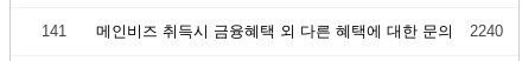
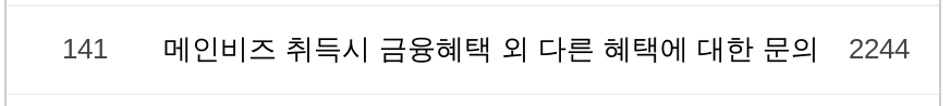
[41,22,502,40] 141 메인비즈 취득시 금융혜택 외 다른 혜택에 대한 문의 2240 -> [62,32,910,65] 141 메인비즈 취득시 금융혜택 외 다른 혜택에 대한 문의 2244

